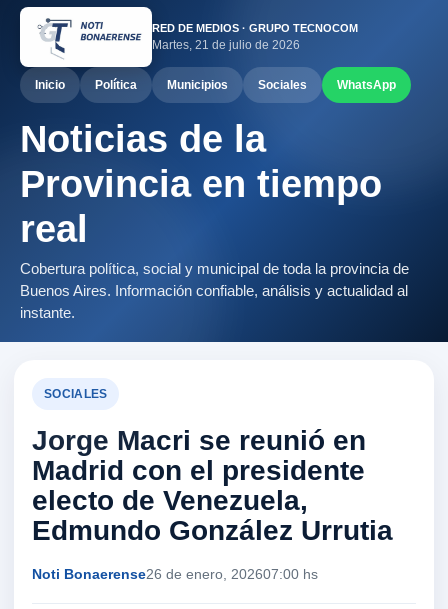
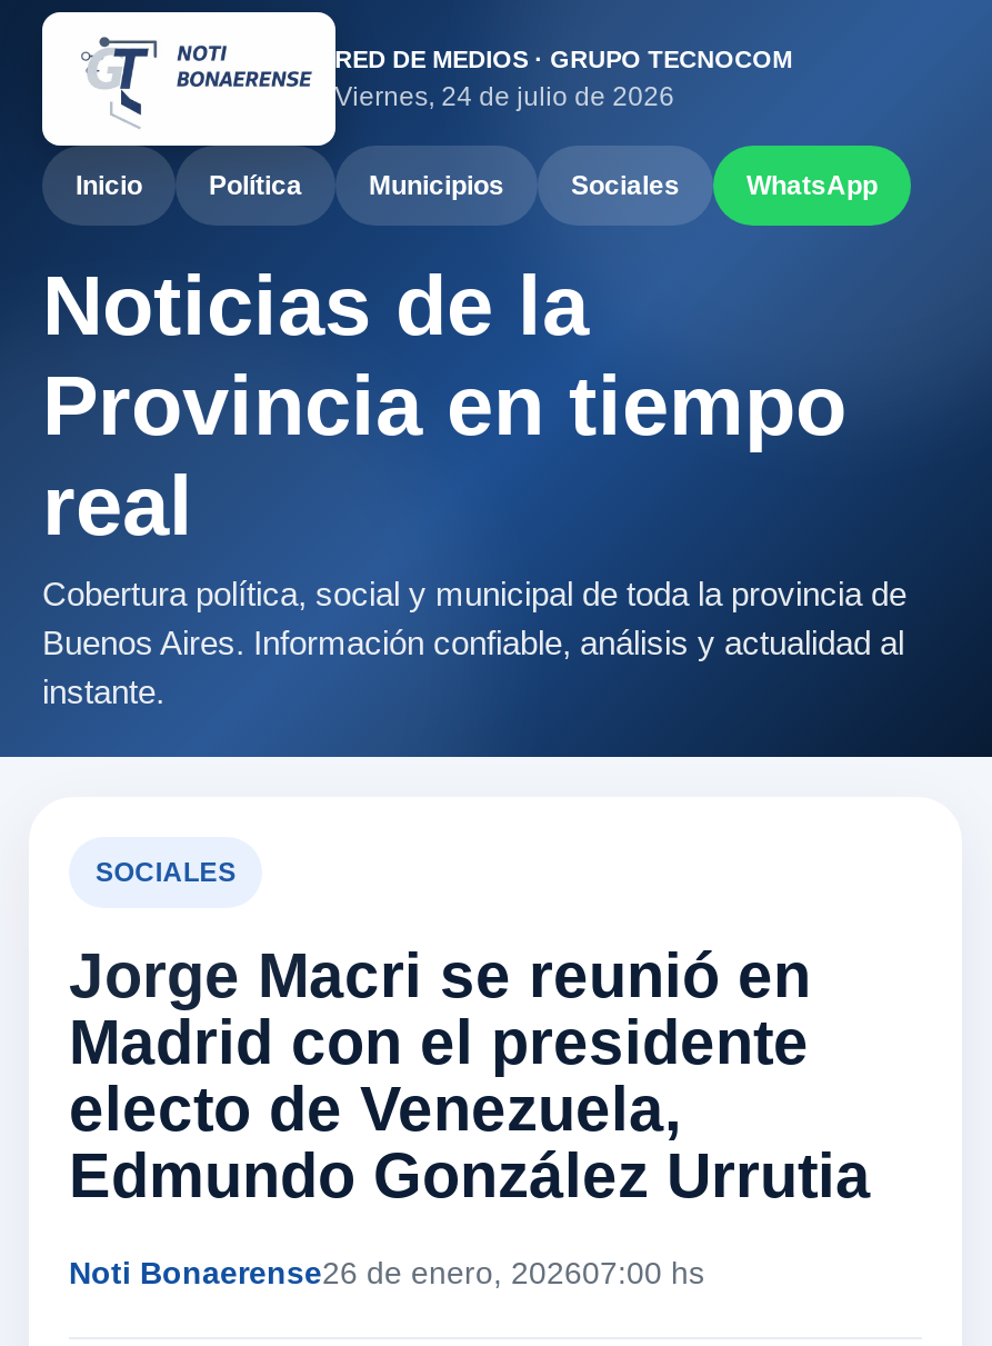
[152,38,300,52] Martes, 21 de julio de 2026 -> [335,81,675,112] Viernes, 24 de julio de 2026

